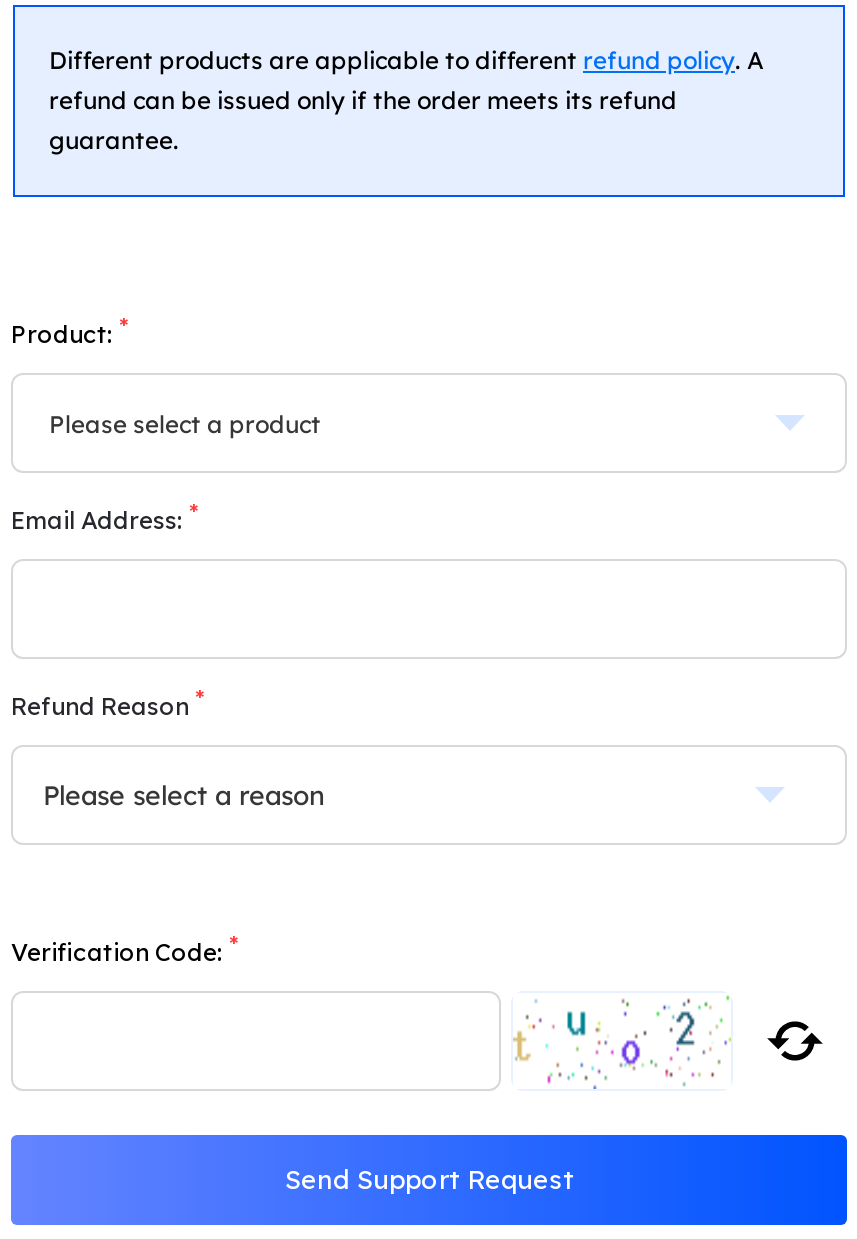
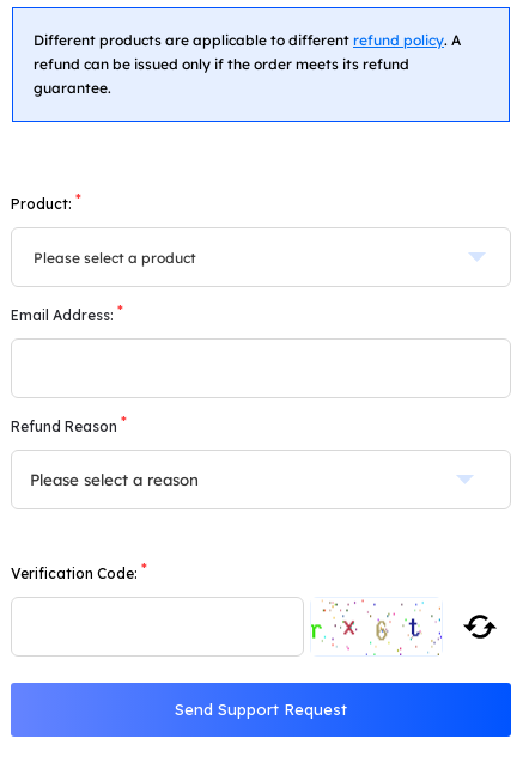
[515,995,731,1089] [image] -> [311,599,424,655] [image]

